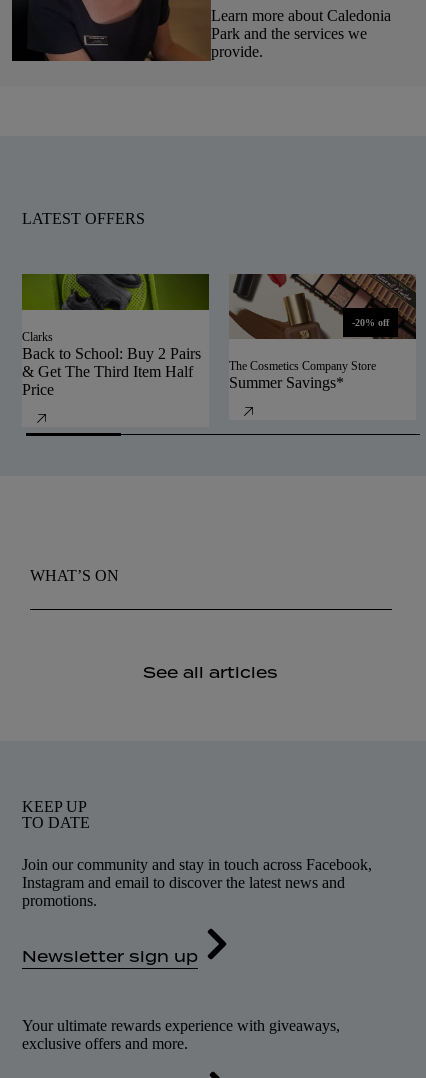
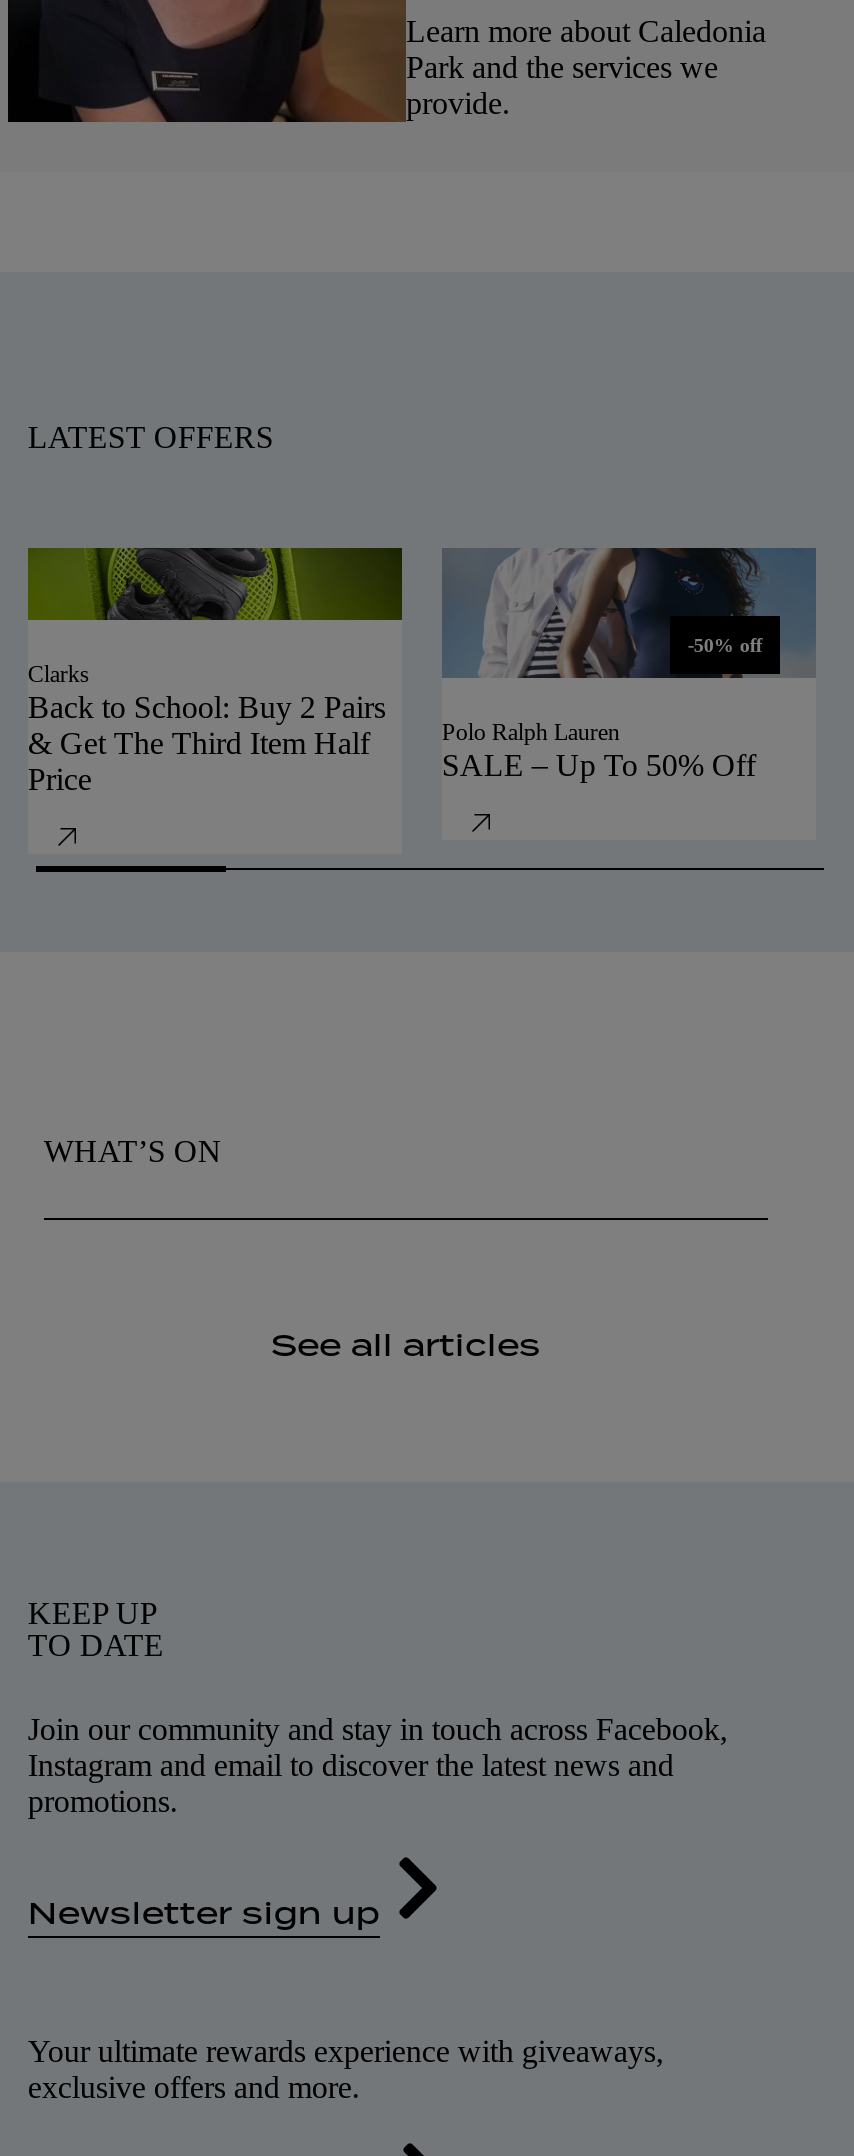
[228,273,417,340] [image] | -20% off -> [442,546,816,680] [image] | -50% off
[229,359,376,391] The Cosmetics Company Store | Summer Savings* -> [442,718,756,782] Polo Ralph Lauren | SALE – Up To 50% Off

